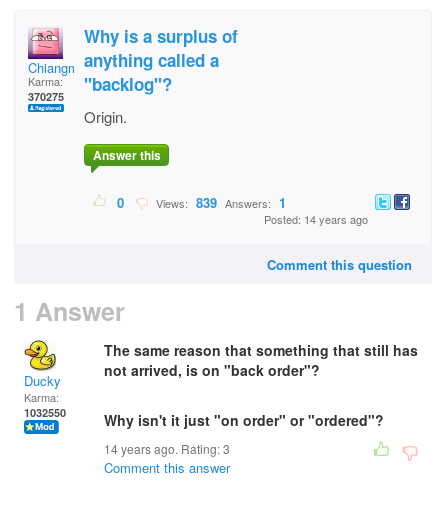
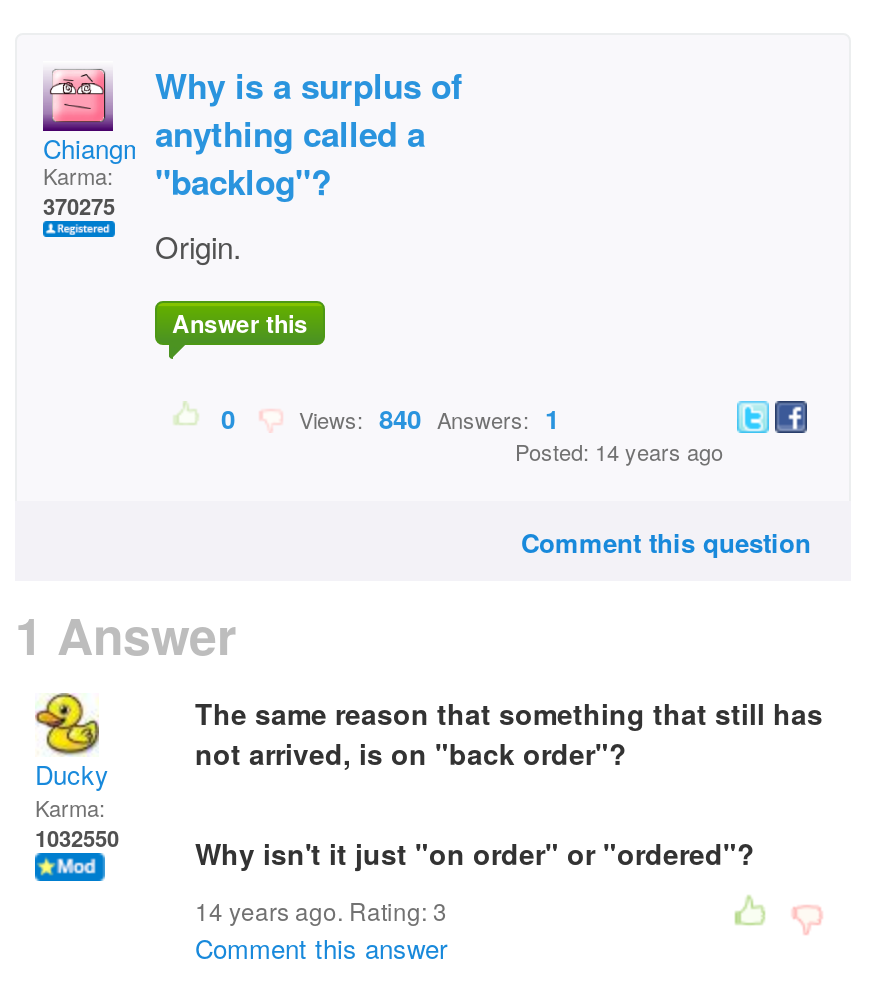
[150,193,286,212] Views: 839 Answers: 1 -> [287,399,559,437] Views: 840 Answers: 1

